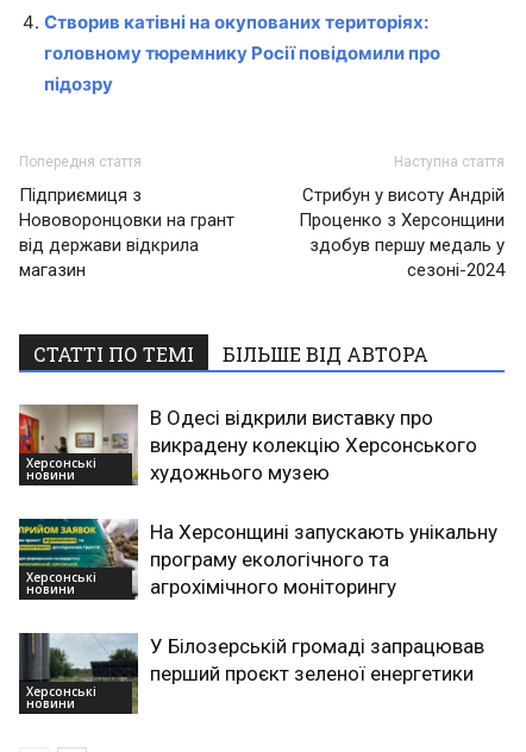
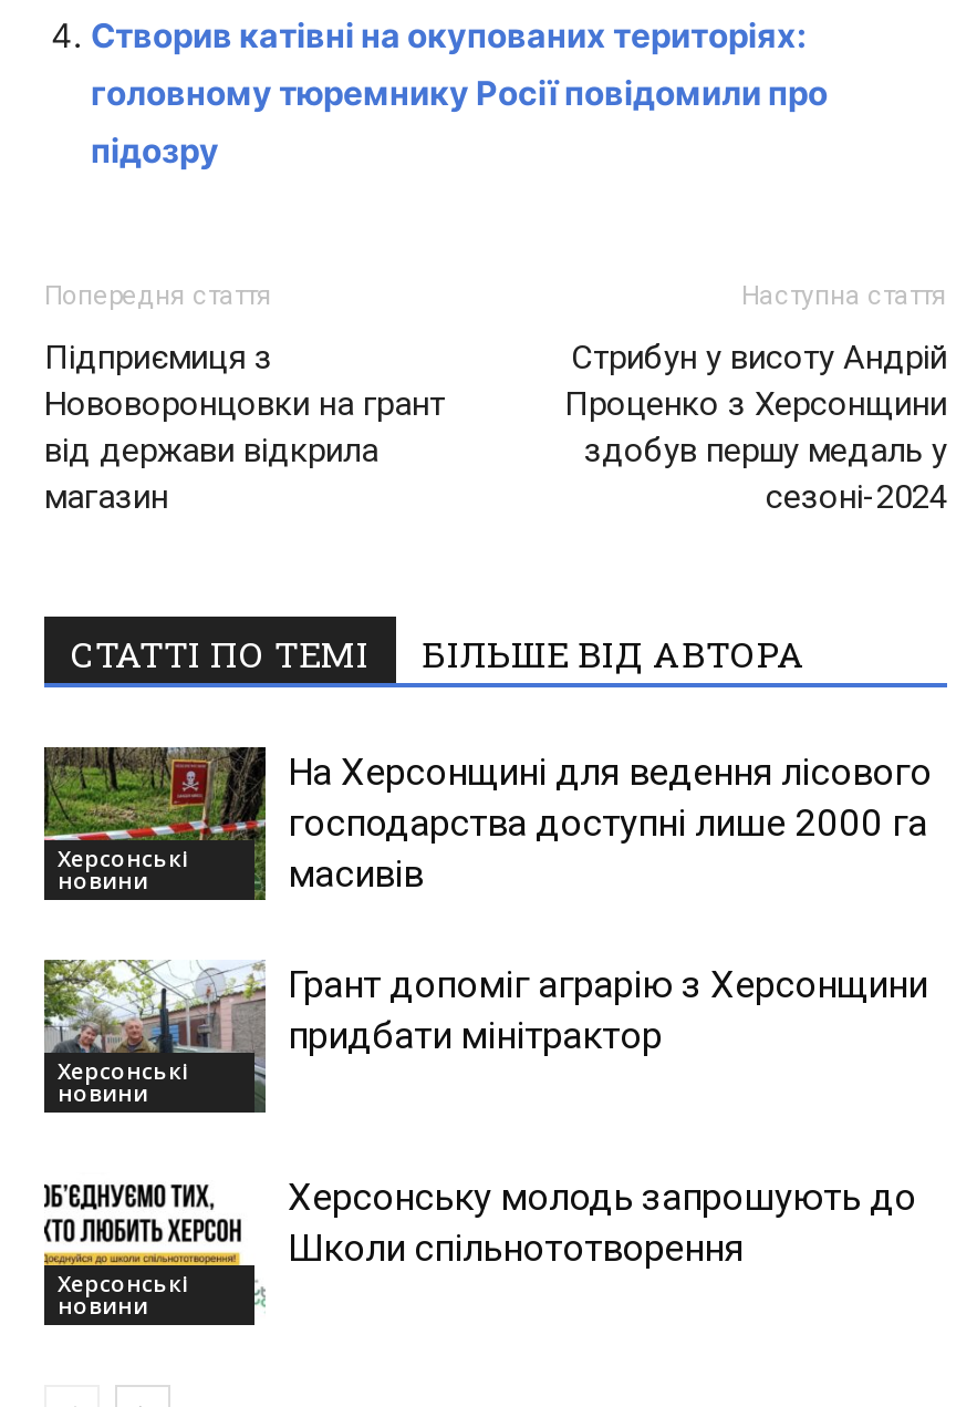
[18,403,477,484] [image] | В Одесі відкрили виставку про | викрадену колекцію Херсонського | художнього музею -> [42,745,932,897] [image] | На Херсонщині для ведення лісового | господарства доступні лише 2000 га | масивів
[18,518,497,598] [image] | На Херсонщині запускають унікальну | програму екологічного та | агрохімічного моніторингу -> [42,958,927,1070] [image] | Грант допоміг аграрію з Херсонщини | придбати мінітрактор
[18,632,484,715] [image] | У Білозерській громаді запрацював | перший проєкт зеленої енергетики -> [42,1175,916,1325] [image] | Херсонську молодь запрошують до | Школи спільнототворення

